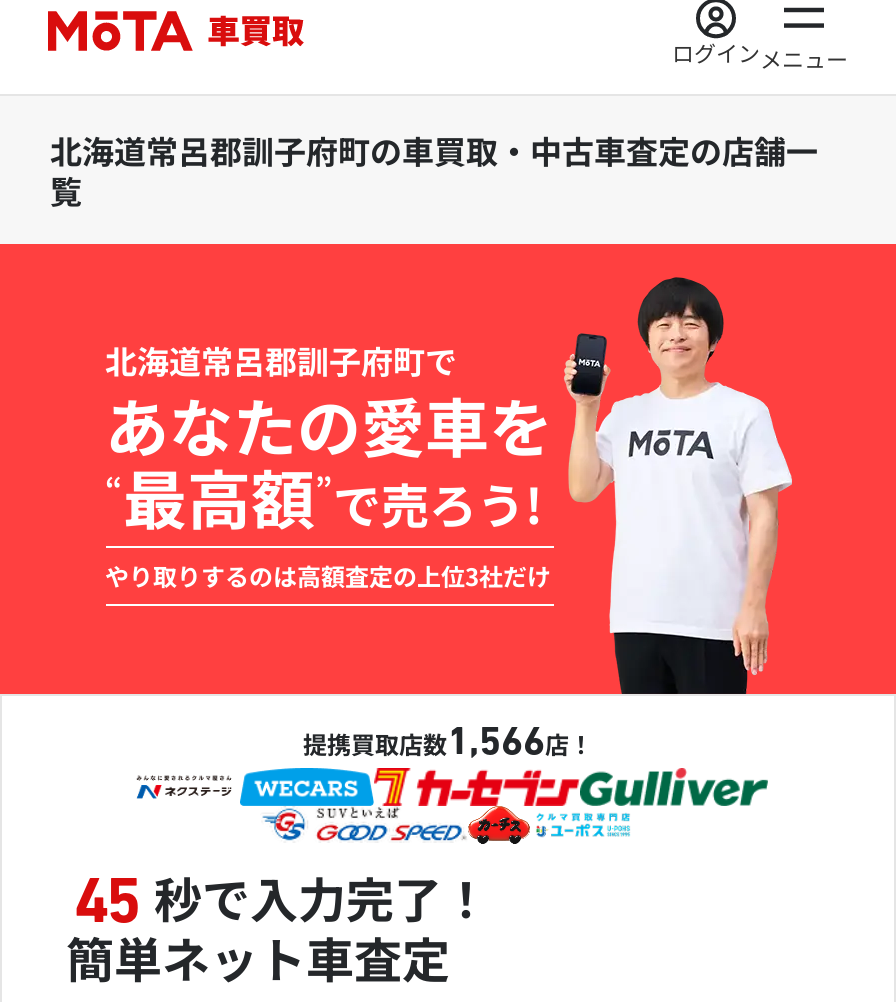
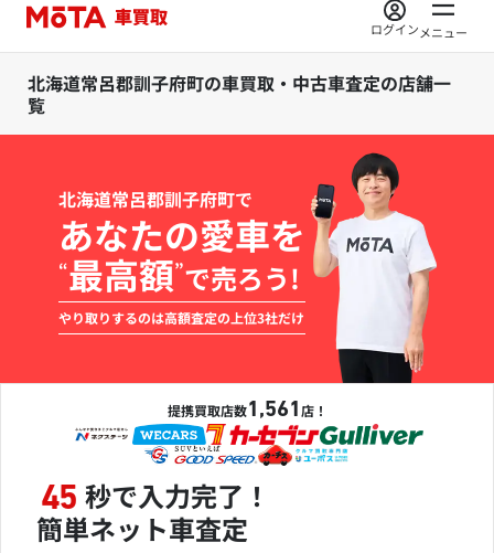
[303,724,593,764] 提携買取店数1,566店！ -> [167,400,327,422] 提携買取店数1,561店！

